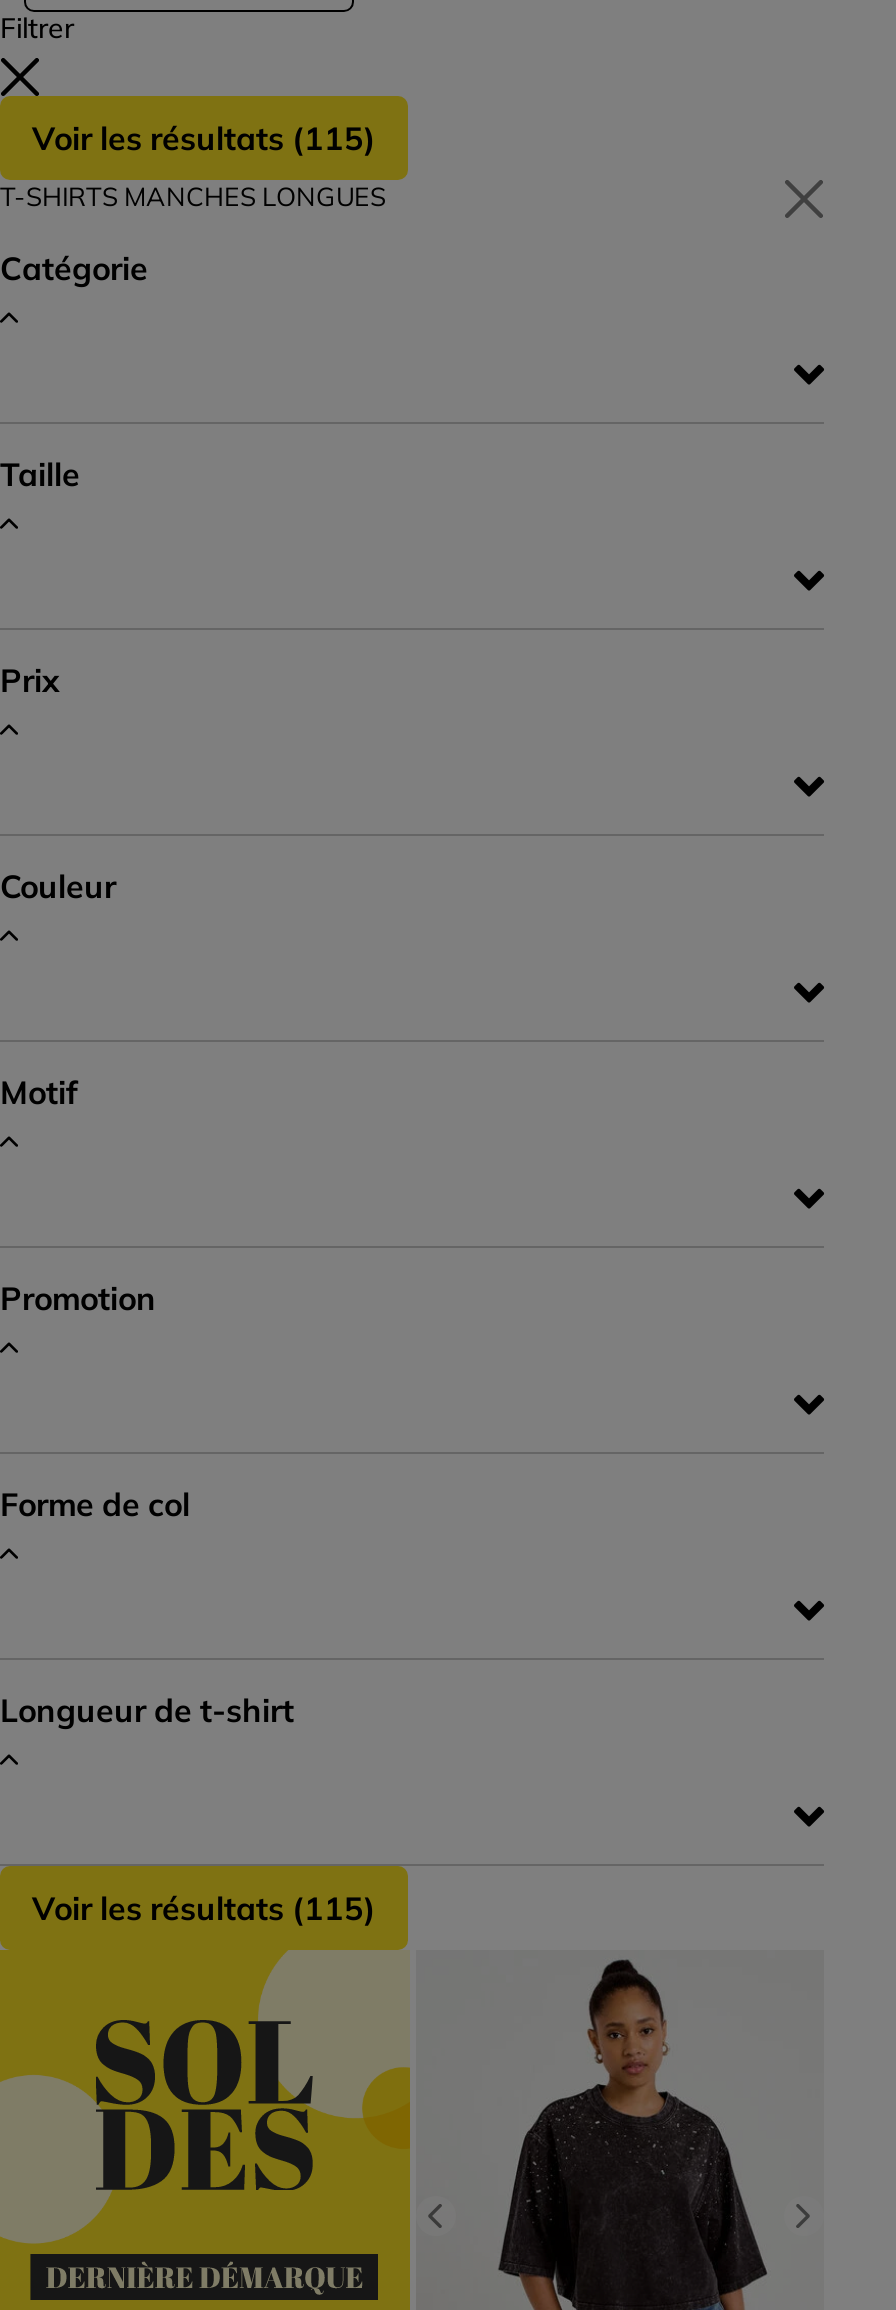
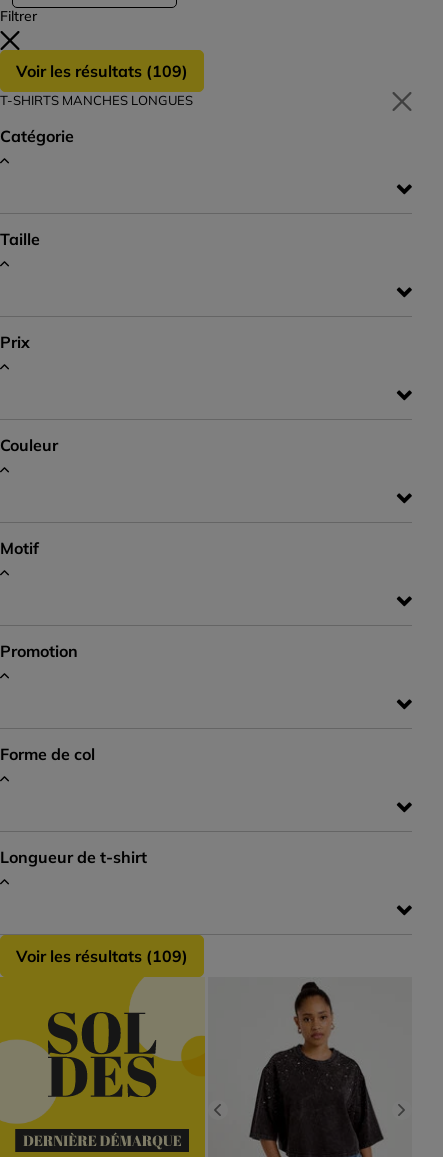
[32,118,376,158] Voir les résultats (115) -> [16,61,188,81] Voir les résultats (109)
[32,1888,376,1928] Voir les résultats (115) -> [16,946,188,966] Voir les résultats (109)

